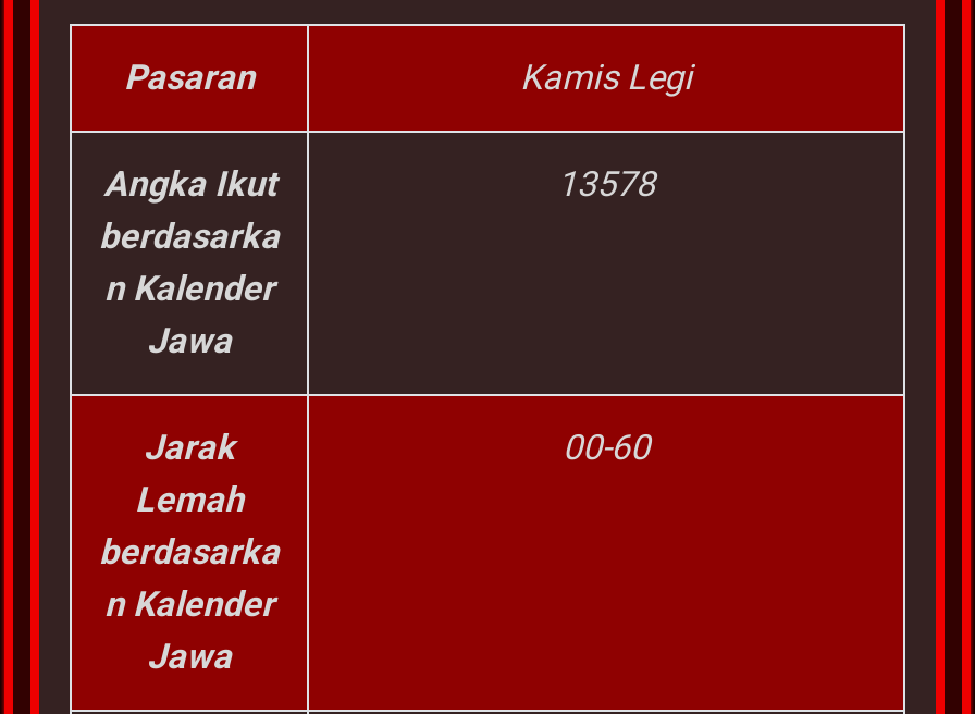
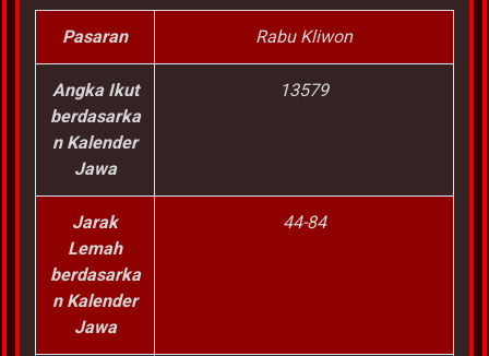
[520,57,692,98] Kamis Legi -> [255,26,353,47] Rabu Kliwon
[557,163,655,205] 13578 -> [279,80,329,100] 13579
[563,427,650,468] 00-60 -> [282,212,326,233] 44-84

